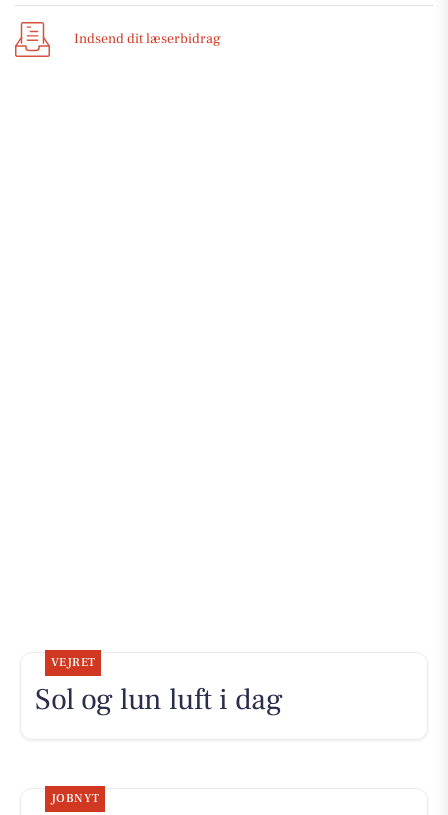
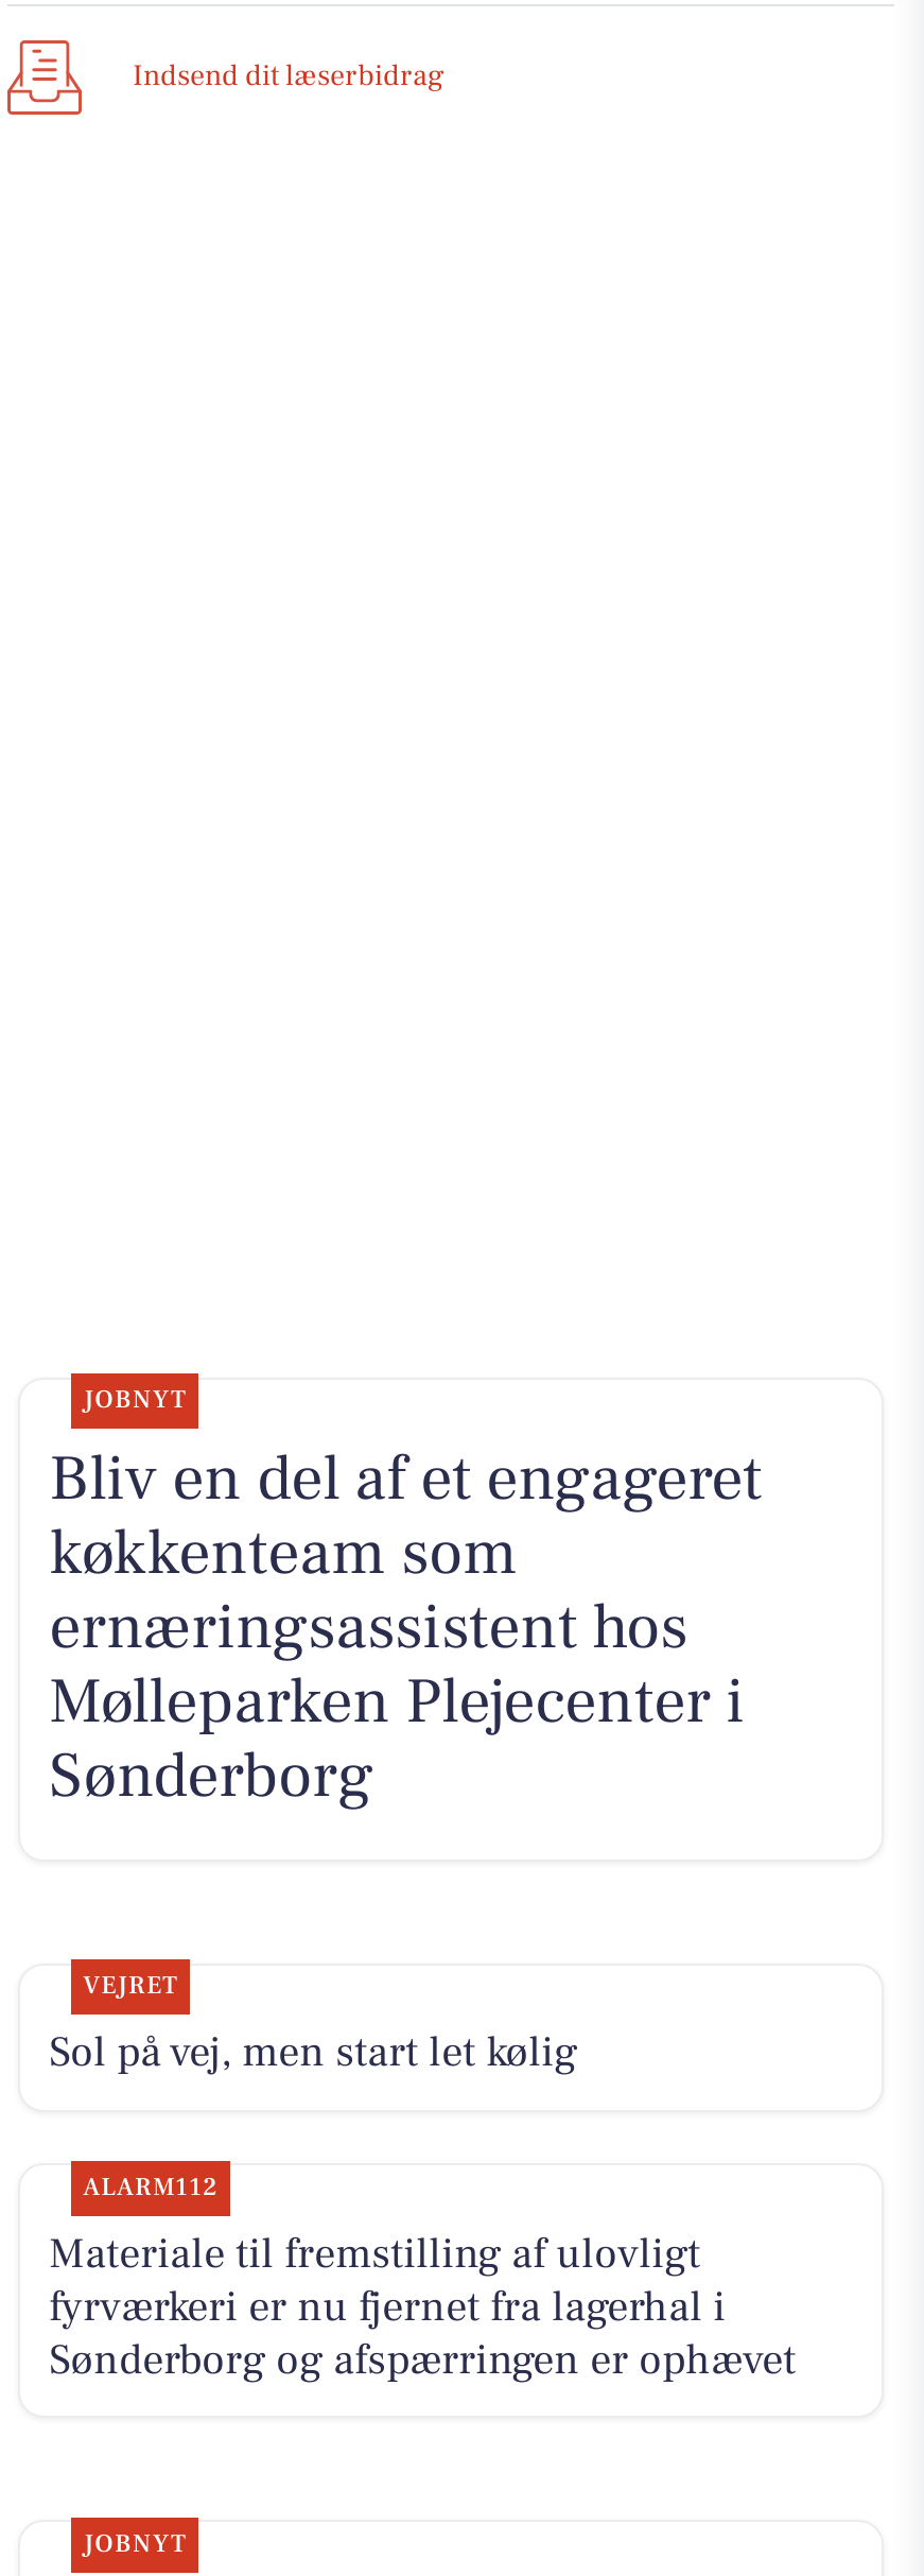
none -> [49,1385,762,1818] JOBNYT | Bliv en del af et engageret | køkkenteam som | ernæringsassistent hos | Mølleparken Plejecenter i | Sønderborg
[35,680,283,719] Sol og lun luft i dag -> [49,2026,796,2387] Sol på vej, men start let kølig | ALARM112 | Materiale til fremstilling af ulovligt | fyrværkeri er nu fjernet fra lagerhal i | Sønderborg og afspærringen er ophævet

